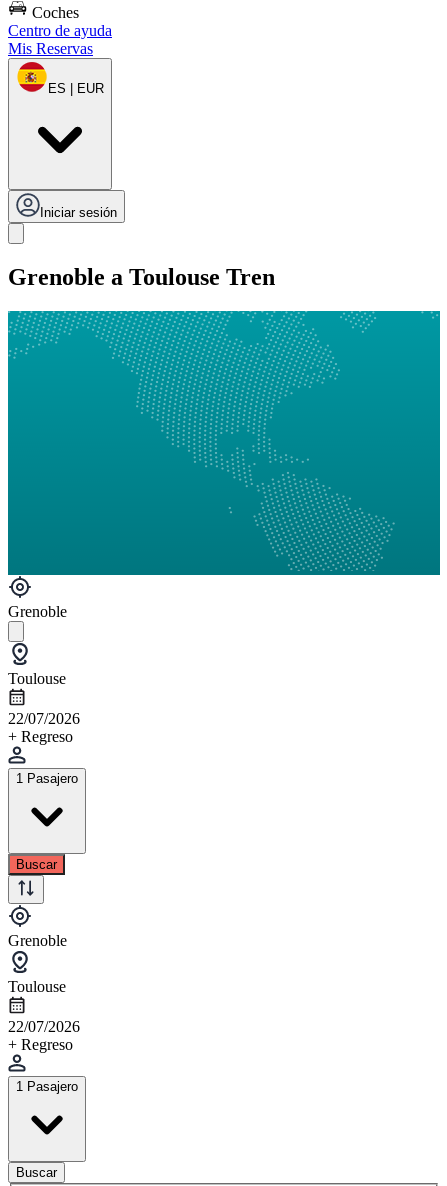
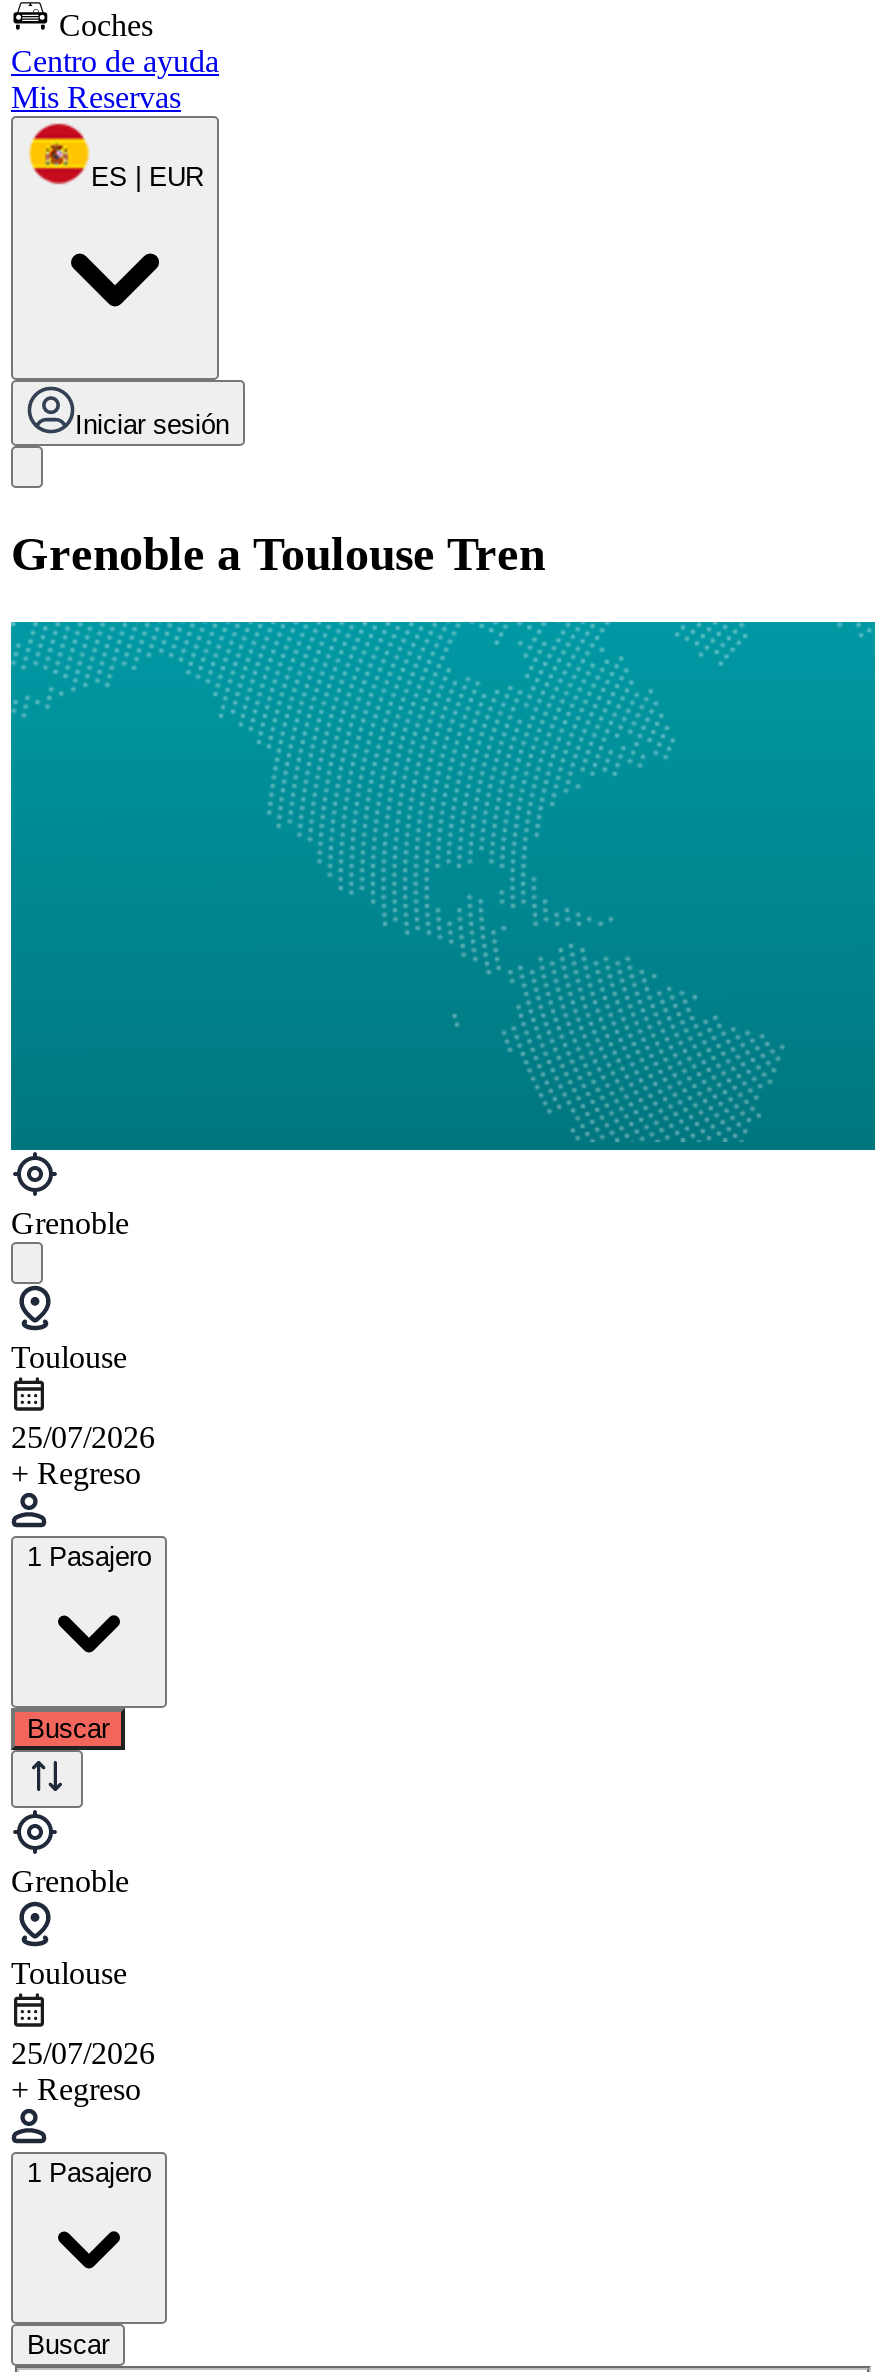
[8,710,80,727] 22/07/2026 -> [11,1420,155,1454] 25/07/2026
[8,1018,80,1035] 22/07/2026 -> [11,2036,155,2070] 25/07/2026

